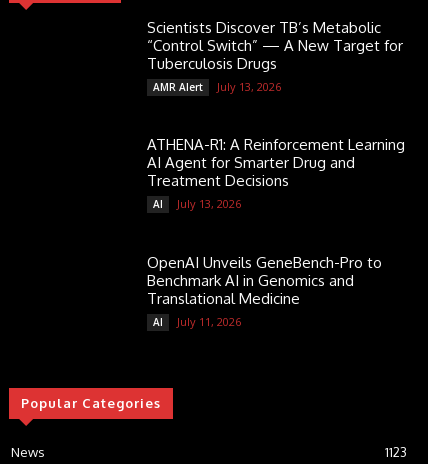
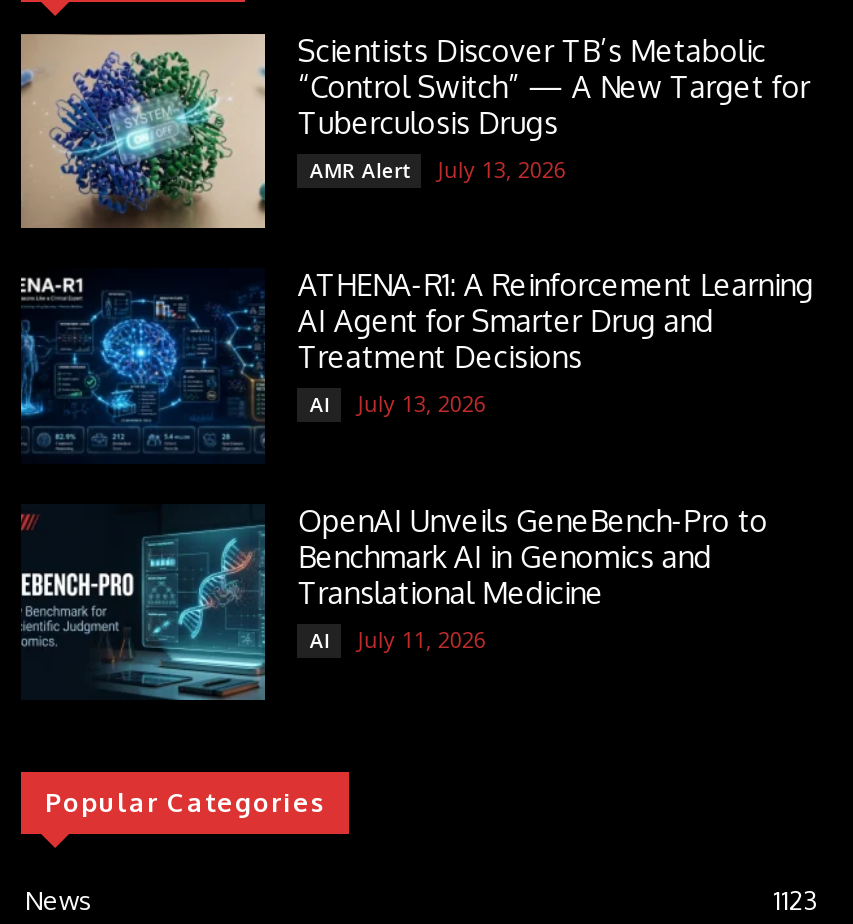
none -> [19,32,267,230] [image]
none -> [19,276,267,462] [image]
none -> [19,506,267,702] [image]

